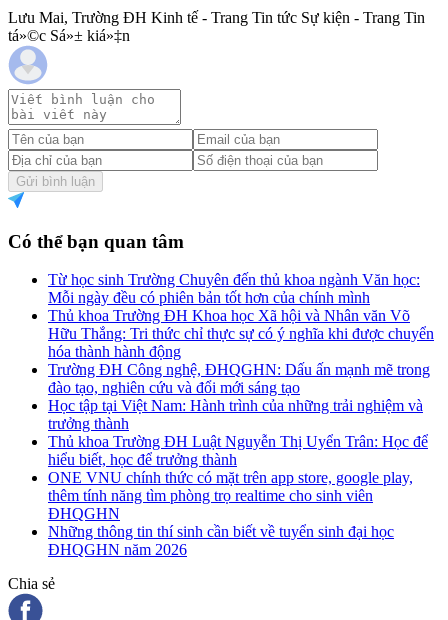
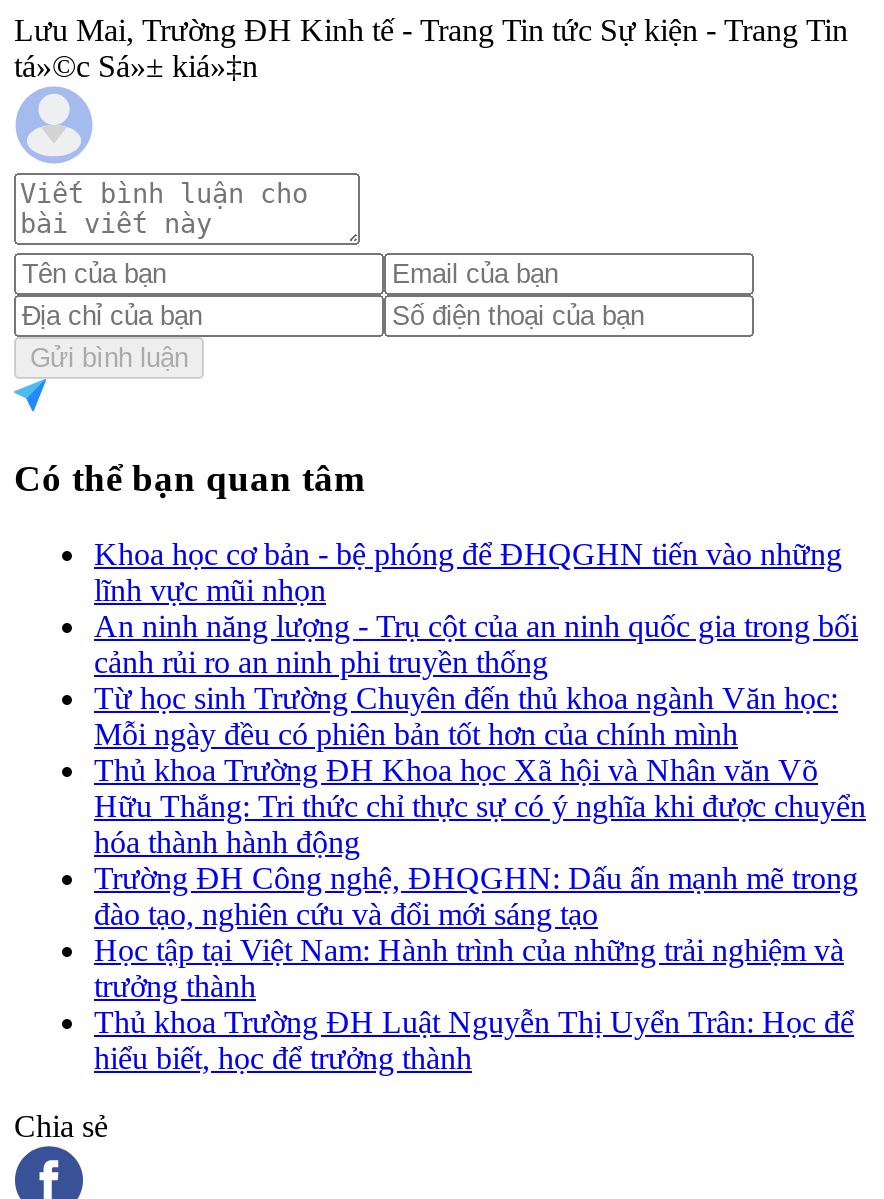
none -> [94,537,858,679] Khoa học cơ bản - bệ phóng để ĐHQGHN tiến vào những | lĩnh vực mũi nhọn | An ninh năng lượng - Trụ cột của an ninh quốc gia trong bối | cảnh rủi ro an ninh phi truyền thống
moved [48,271,434,468] -> [94,681,866,1075]: Từ học sinh Trường Chuyên đến thủ khoa ngành Văn học: | Mỗi ngày đều có phiên bản tốt hơn của chính mình | Thủ khoa Trường ĐH Khoa học Xã hội và Nhân văn Võ | ... | Thủ khoa Trường ĐH Luật Nguyễn Thị Uyển Trân: Học để | hiểu biết, học để trưởng thành
[48,469,413,558] ONE VNU chính thức có mặt trên app store, google play, | thêm tính năng tìm phòng trọ realtime cho sinh viên | ĐHQGHN | Những thông tin thí sinh cần biết về tuyển sinh đại học | ĐHQGHN năm 2026 -> none

